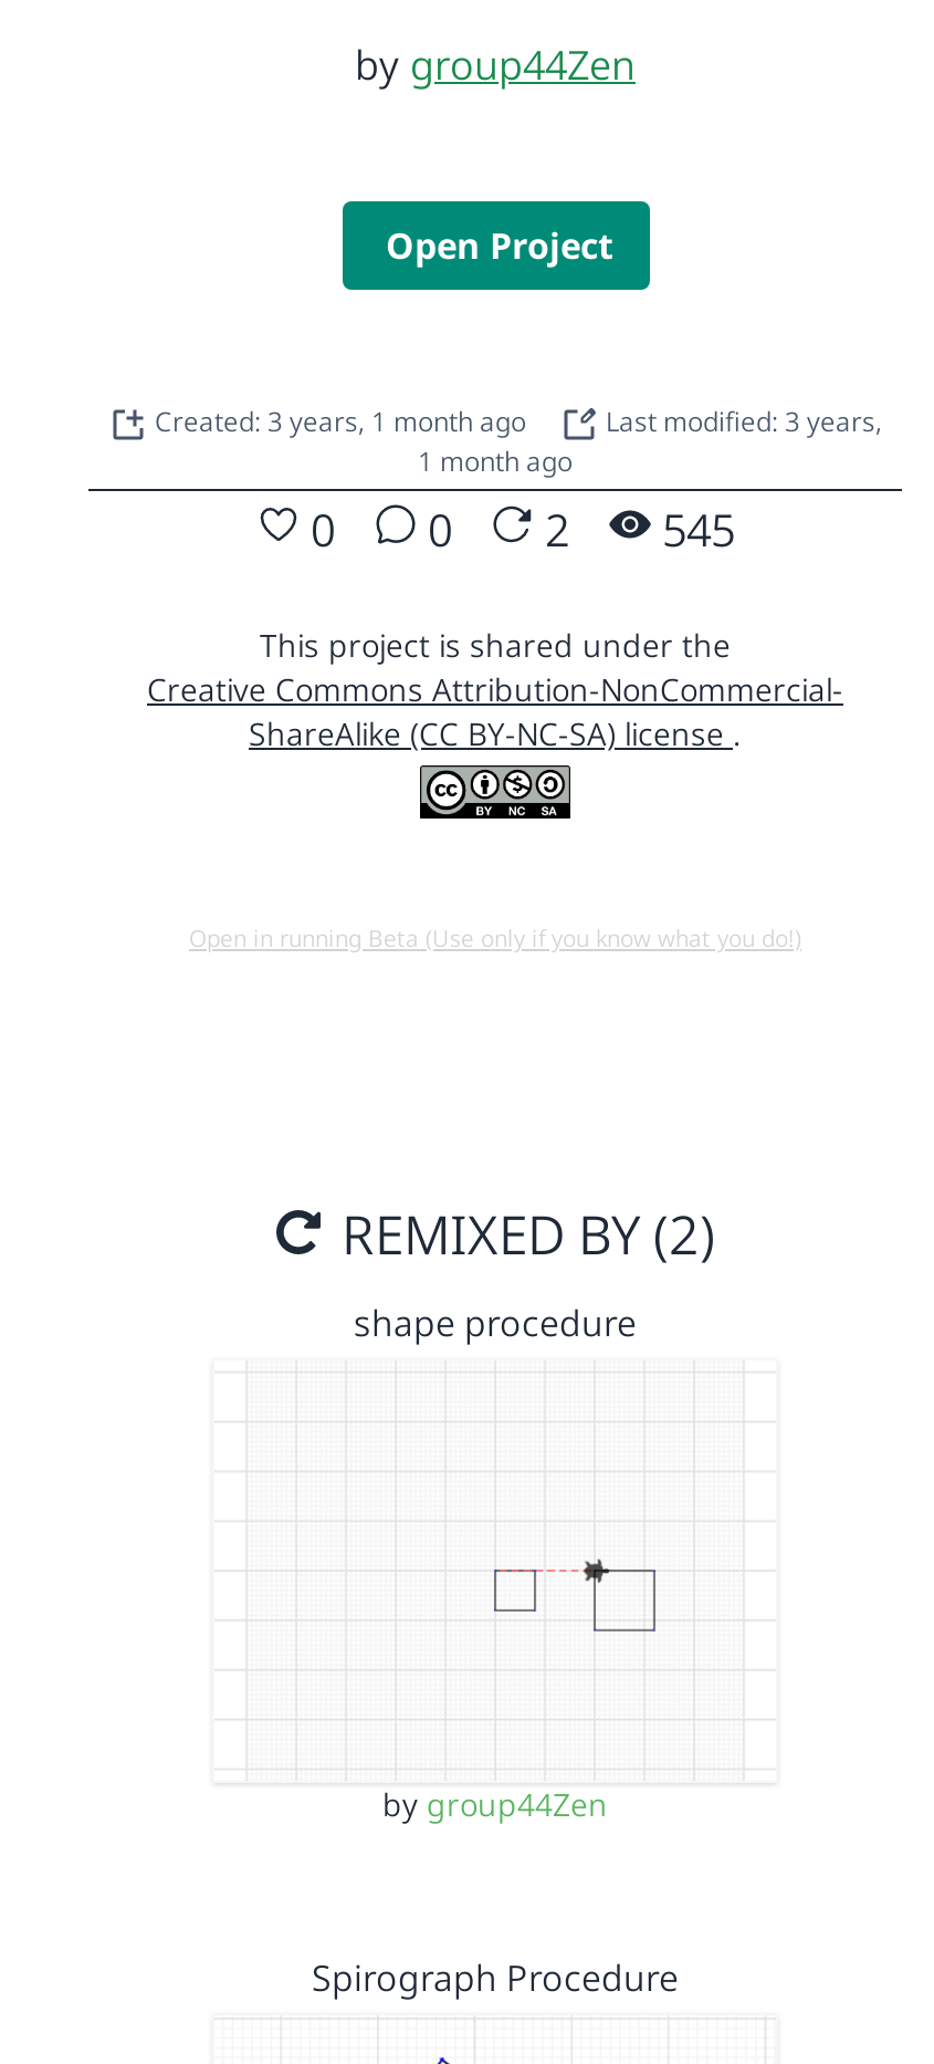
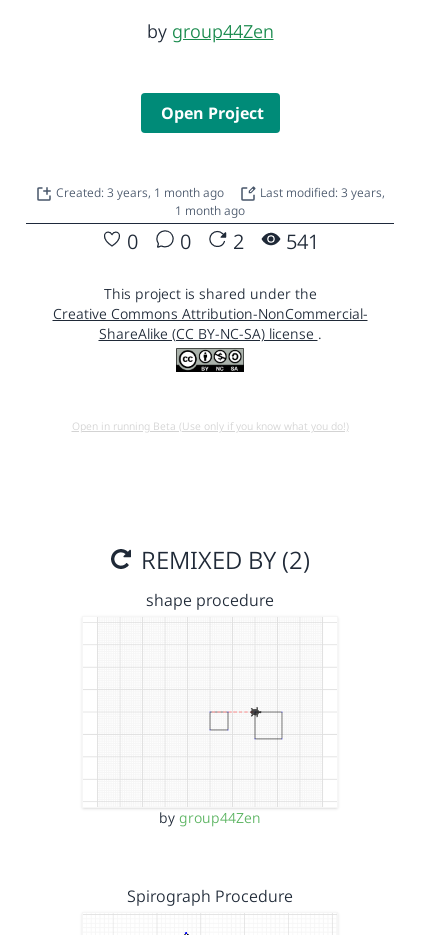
[300,499,735,559] 0 0 2 545 -> [121,227,318,254] 0 0 2 541

